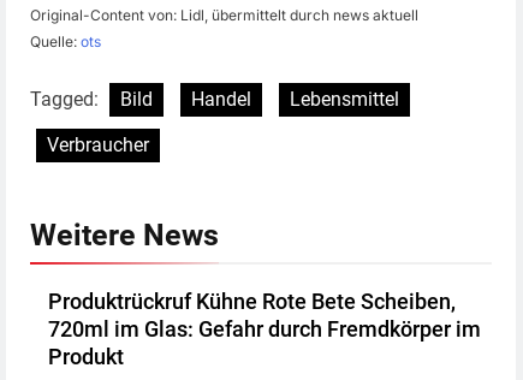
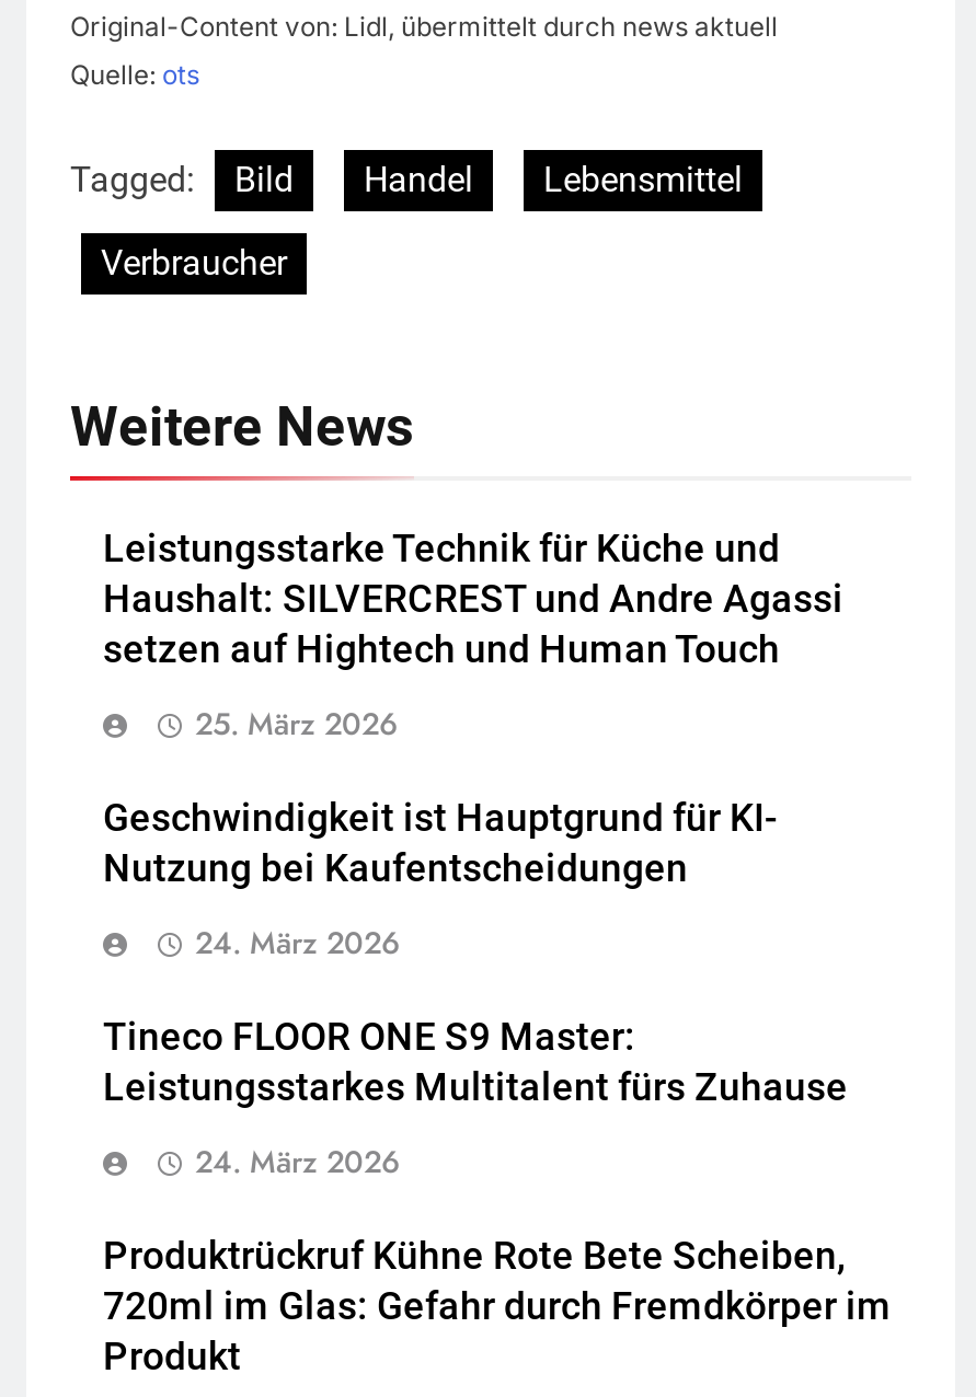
none -> [103,527,848,1184] Leistungsstarke Technik für Küche und | Haushalt: SILVERCREST und Andre Agassi | setzen auf Hightech und Human Touch | 25. März 2026 | Geschwindigkeit ist Hauptgrund für KI- | Nutzung bei Kaufentscheidungen | 24. März 2026 | Tineco FLOOR ONE S9 Master: | Leistungsstarkes Multitalent fürs Zuhause | 24. März 2026

